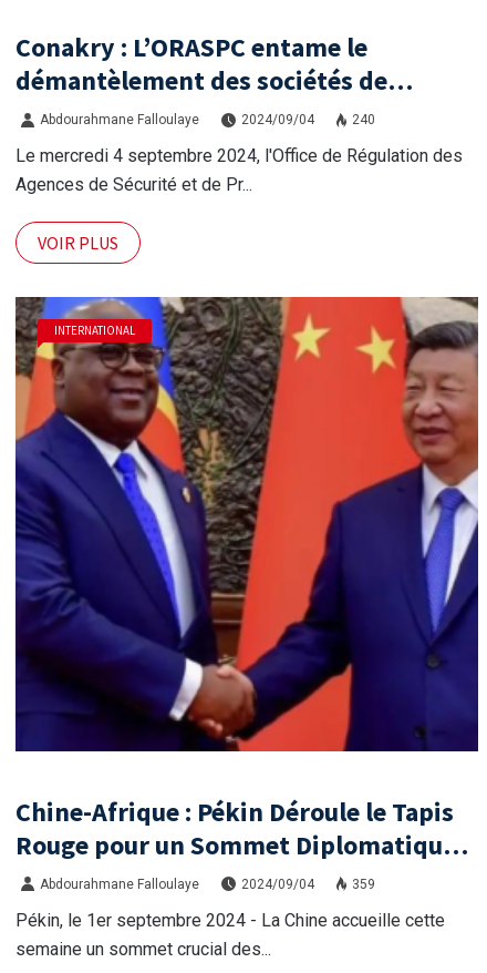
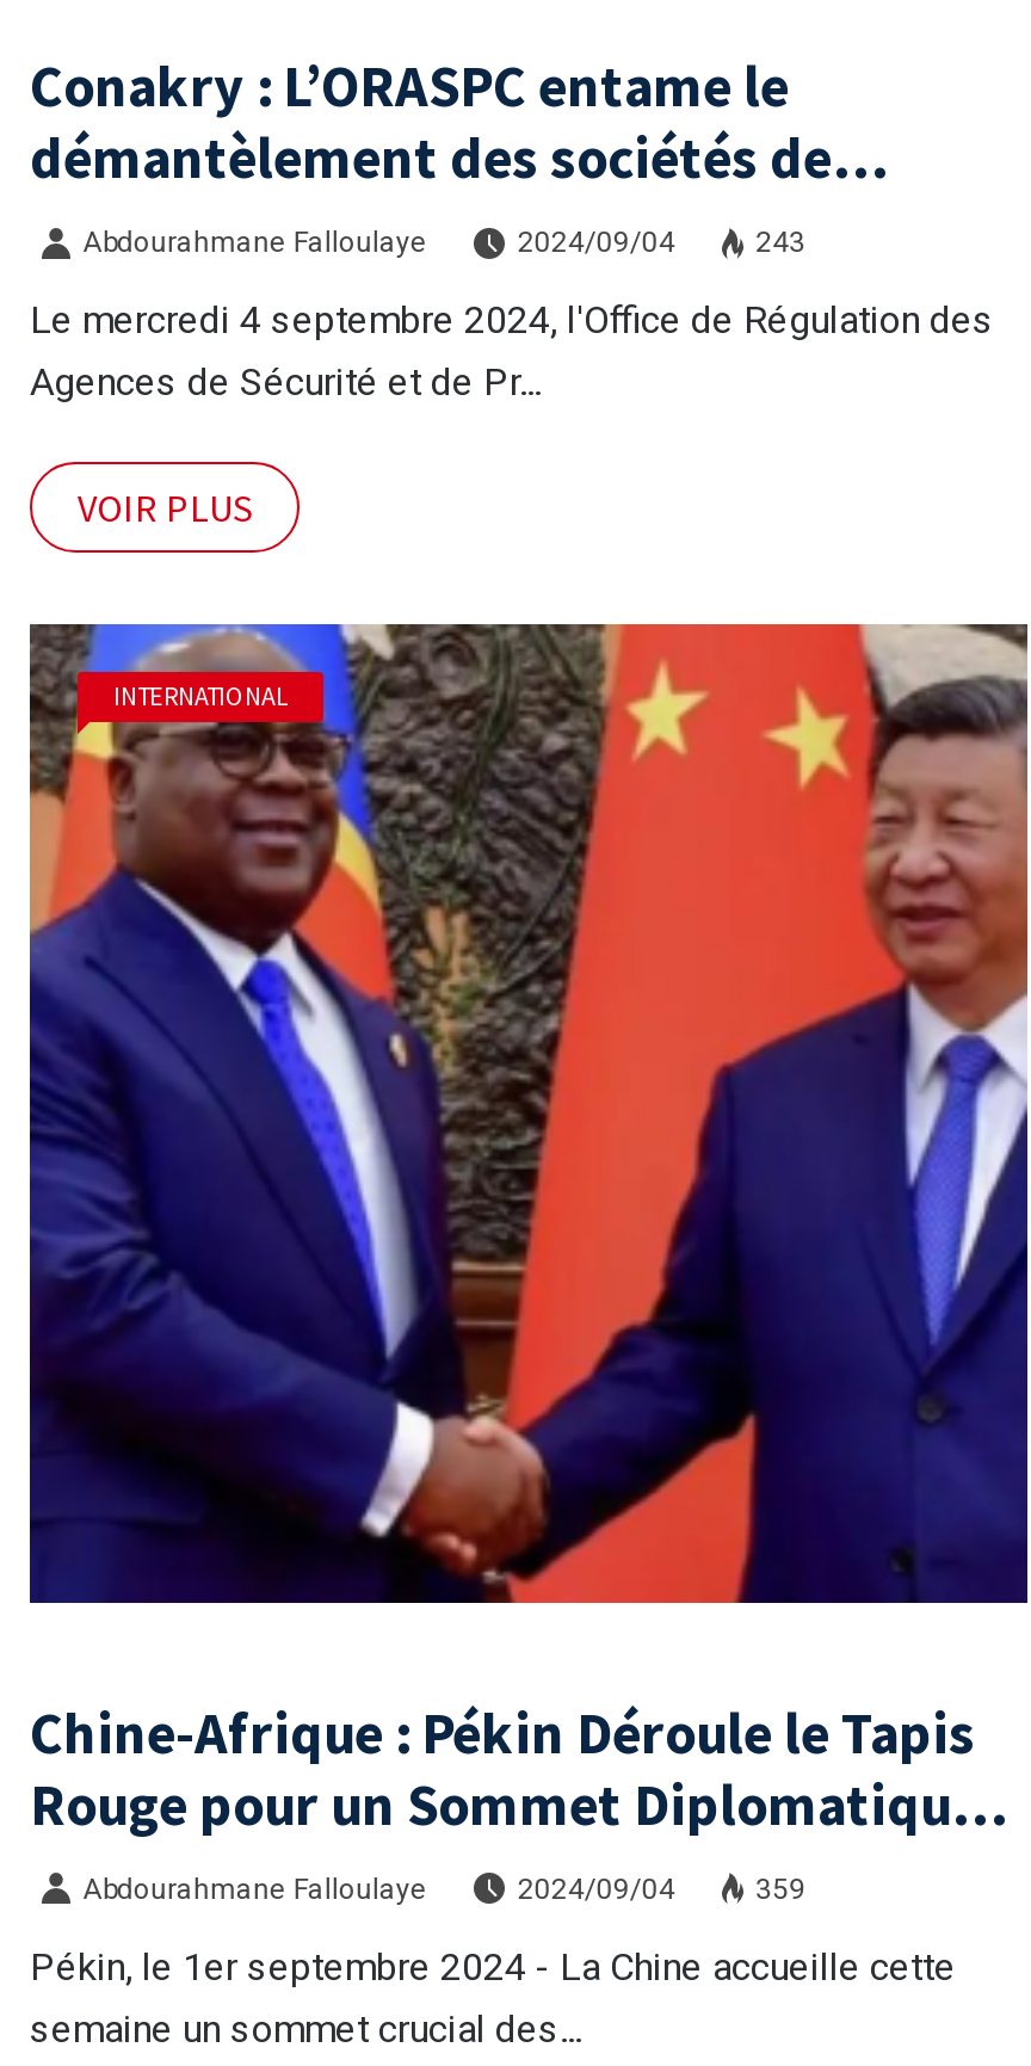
[352,112,375,128] 240 -> [756,226,806,259] 243

